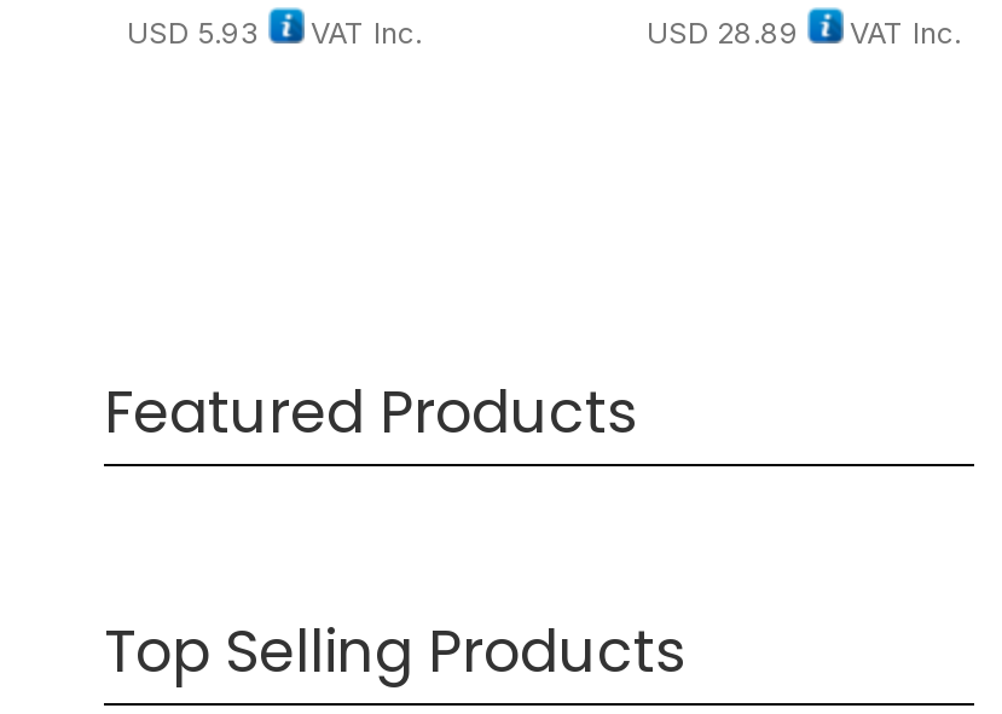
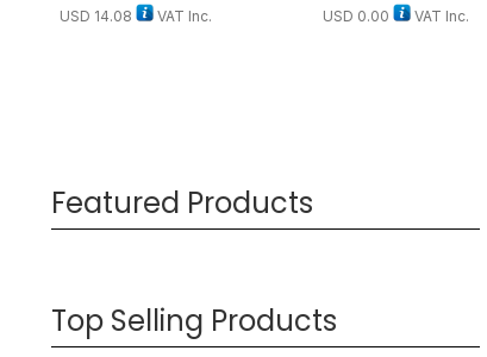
[127,15,422,51] USD 5.93 VAT Inc. -> [59,7,211,25] USD 14.08 VAT Inc.
[647,15,961,51] USD 28.89 VAT Inc. -> [323,7,469,25] USD 0.00 VAT Inc.

